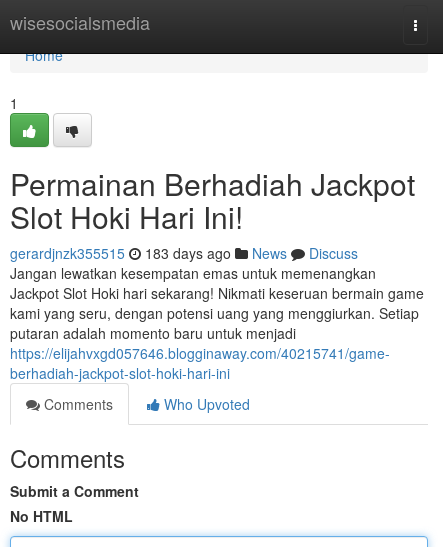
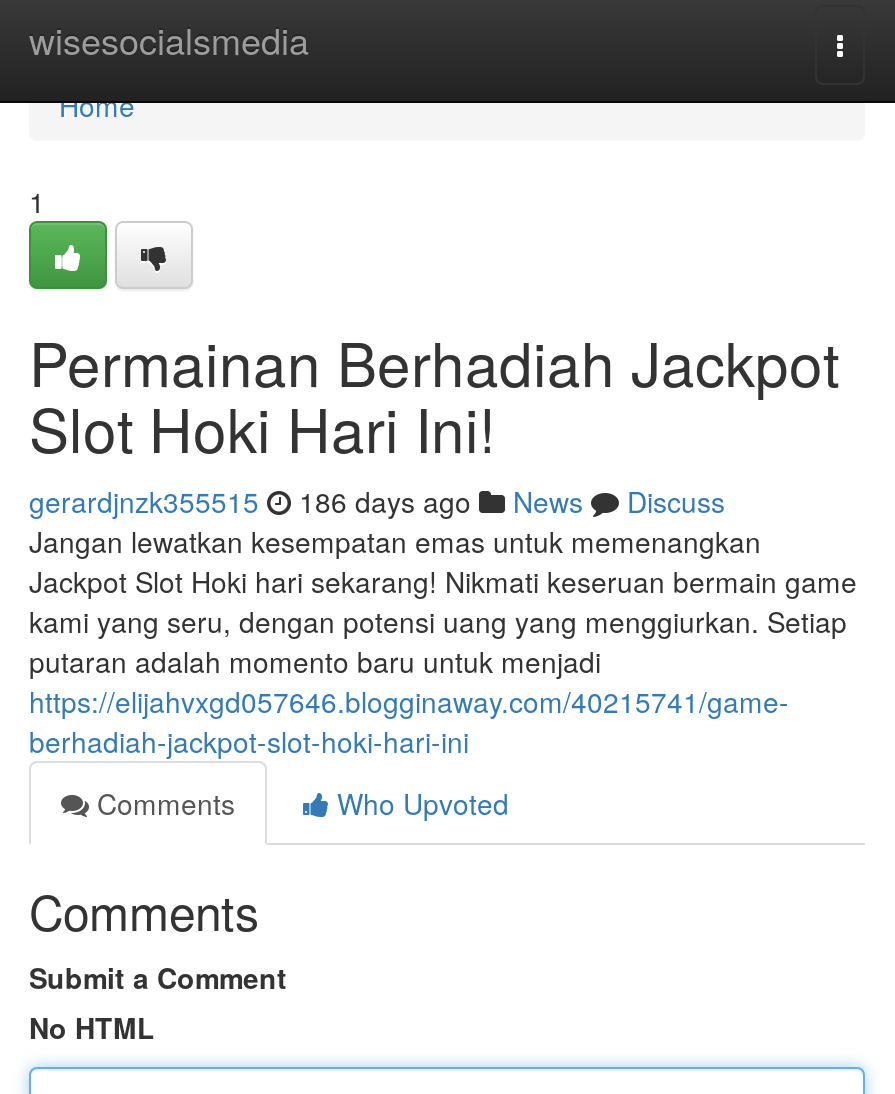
[10,243,358,263] gerardjnzk355515 183 days ago News Discuss -> [29,481,725,521] gerardjnzk355515 186 days ago News Discuss

